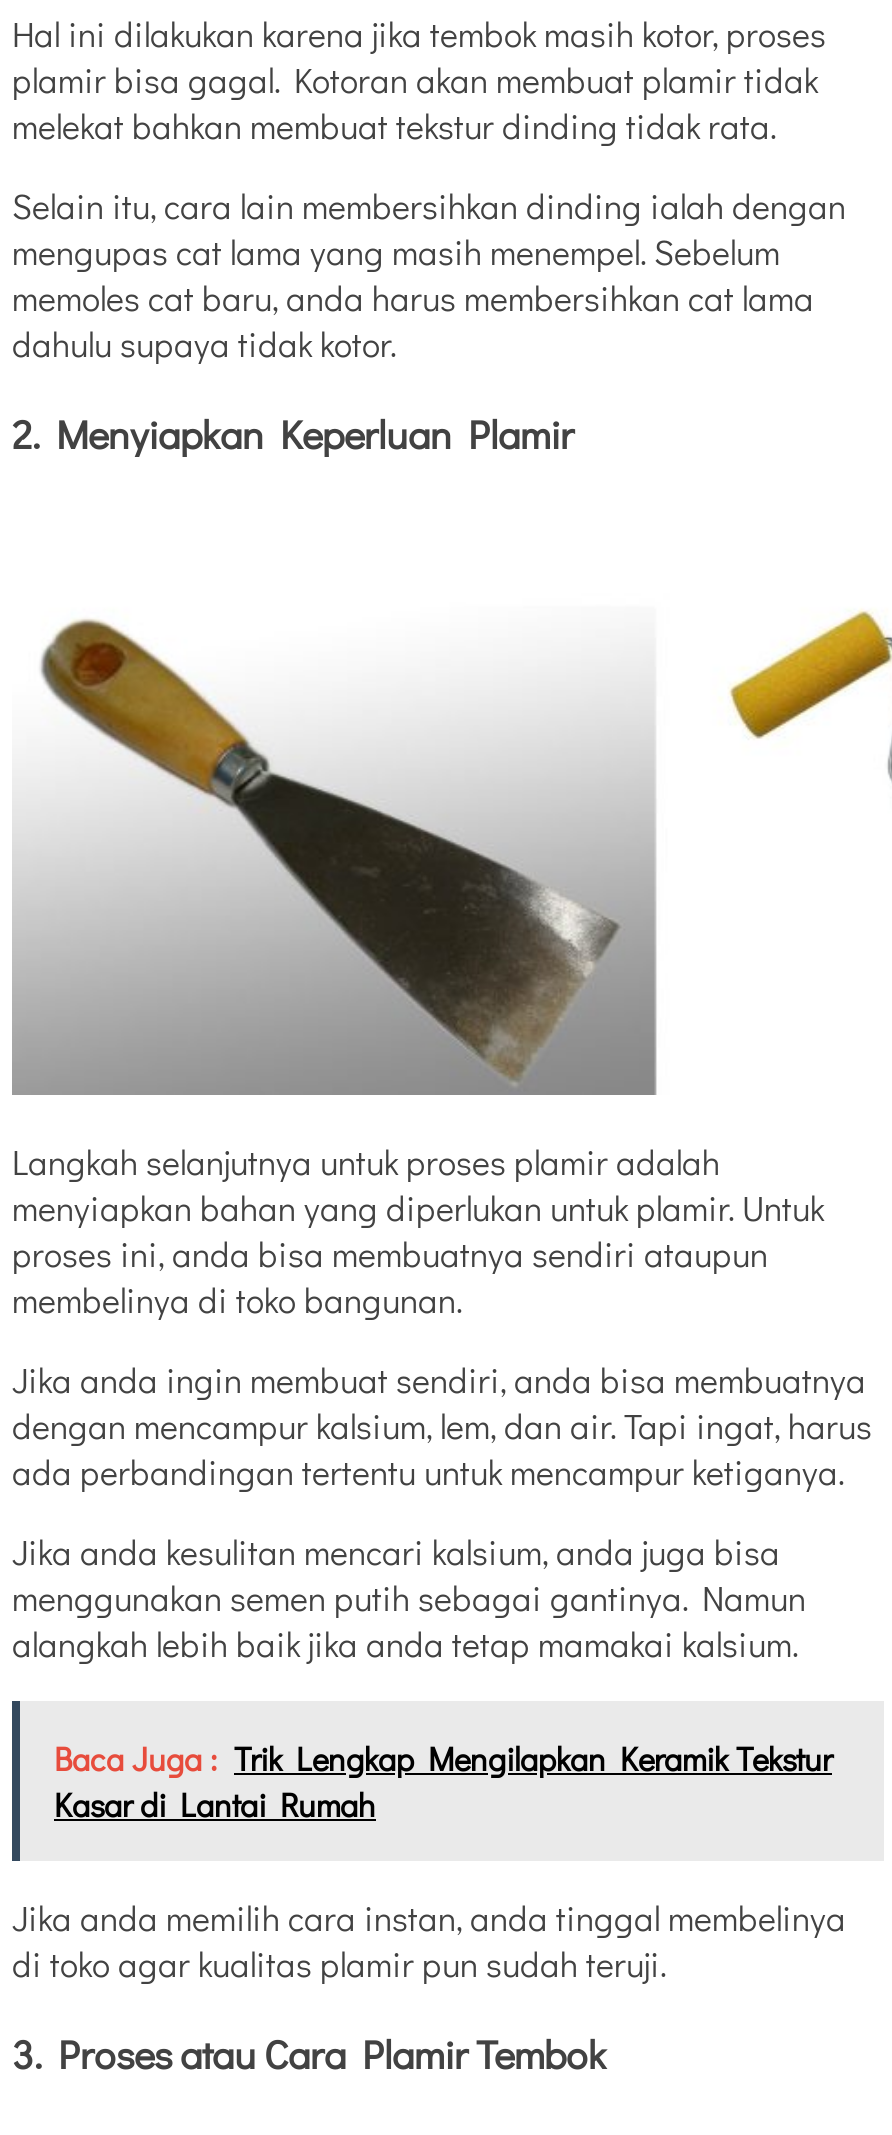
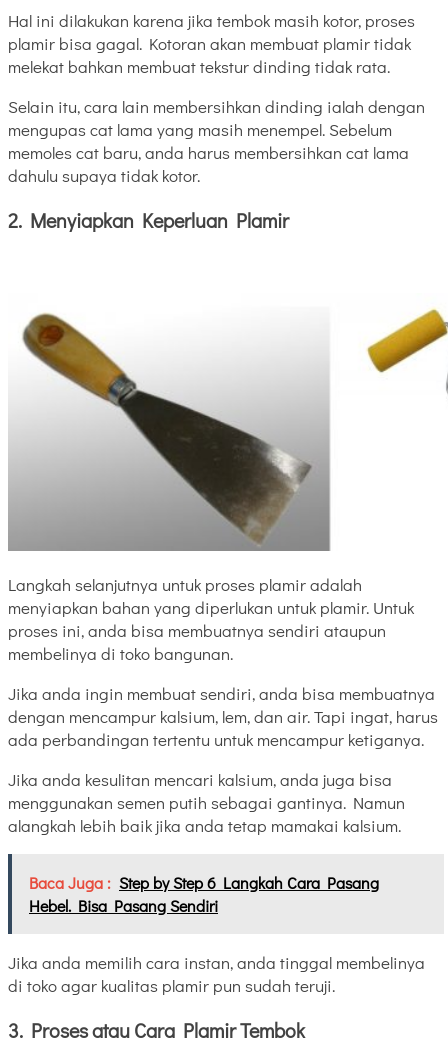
[54,1737,832,1825] Baca Juga : Trik Lengkap Mengilapkan Keramik Tekstur | Kasar di Lantai Rumah -> [29,872,379,916] Baca Juga : Step by Step 6 Langkah Cara Pasang | Hebel. Bisa Pasang Sendiri

